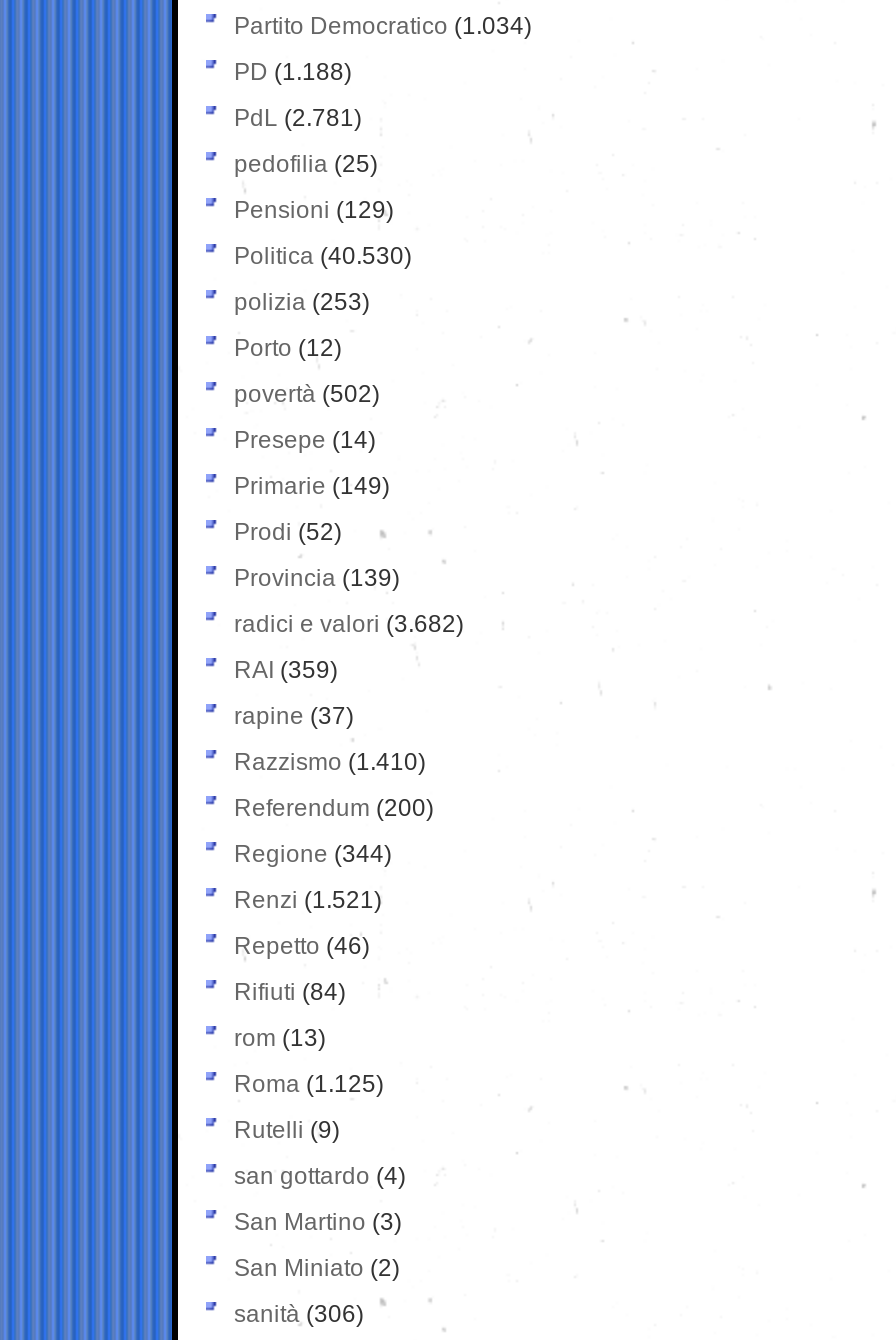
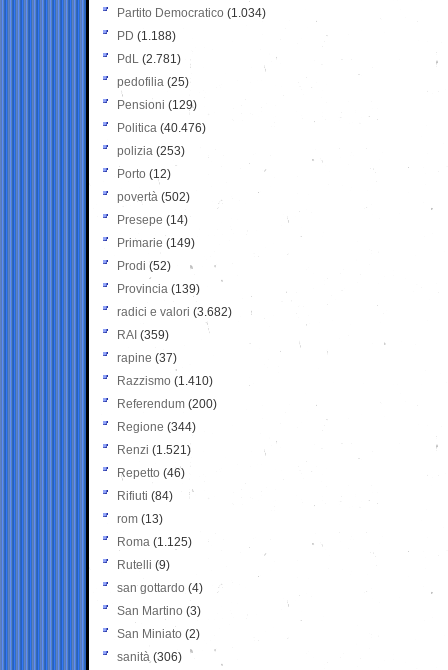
[234,242,412,270] Politica (40.530) -> [117,121,206,135] Politica (40.476)

